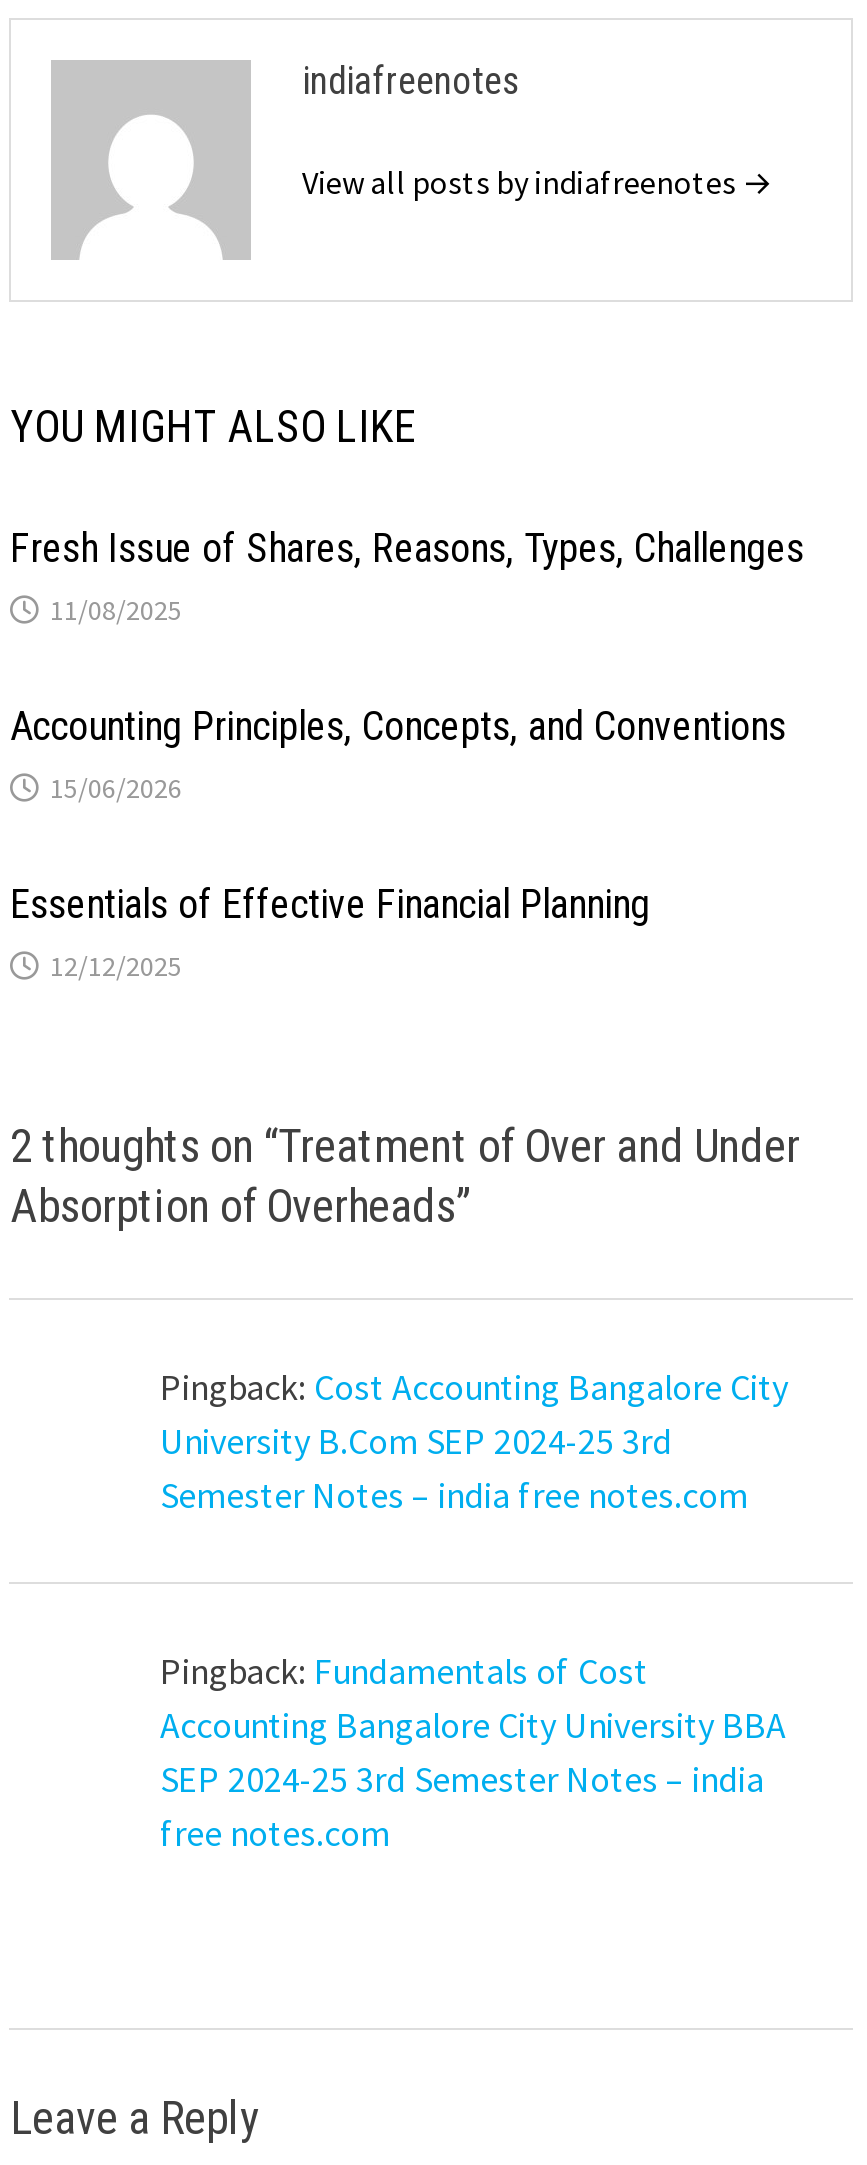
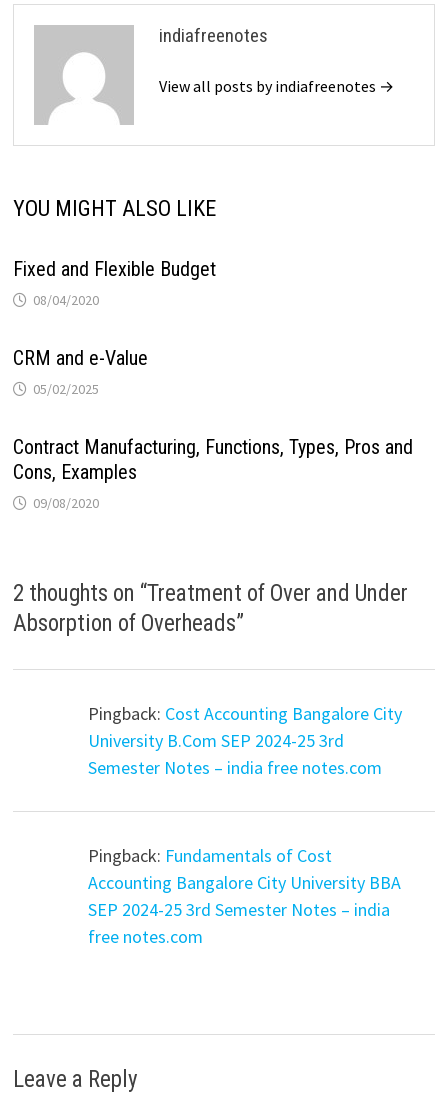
[10,524,804,628] Fresh Issue of Shares, Reasons, Types, Challenges | 11/08/2025 -> [13,257,216,309] Fixed and Flexible Budget | 08/04/2020
[10,702,786,806] Accounting Principles, Concepts, and Conventions | 15/06/2026 -> [13,346,148,398] CRM and e-Value | 05/02/2025
[10,880,650,984] Essentials of Effective Financial Planning | 12/12/2025 -> [13,435,413,512] Contract Manufacturing, Functions, Types, Pros and | Cons, Examples | 09/08/2020

